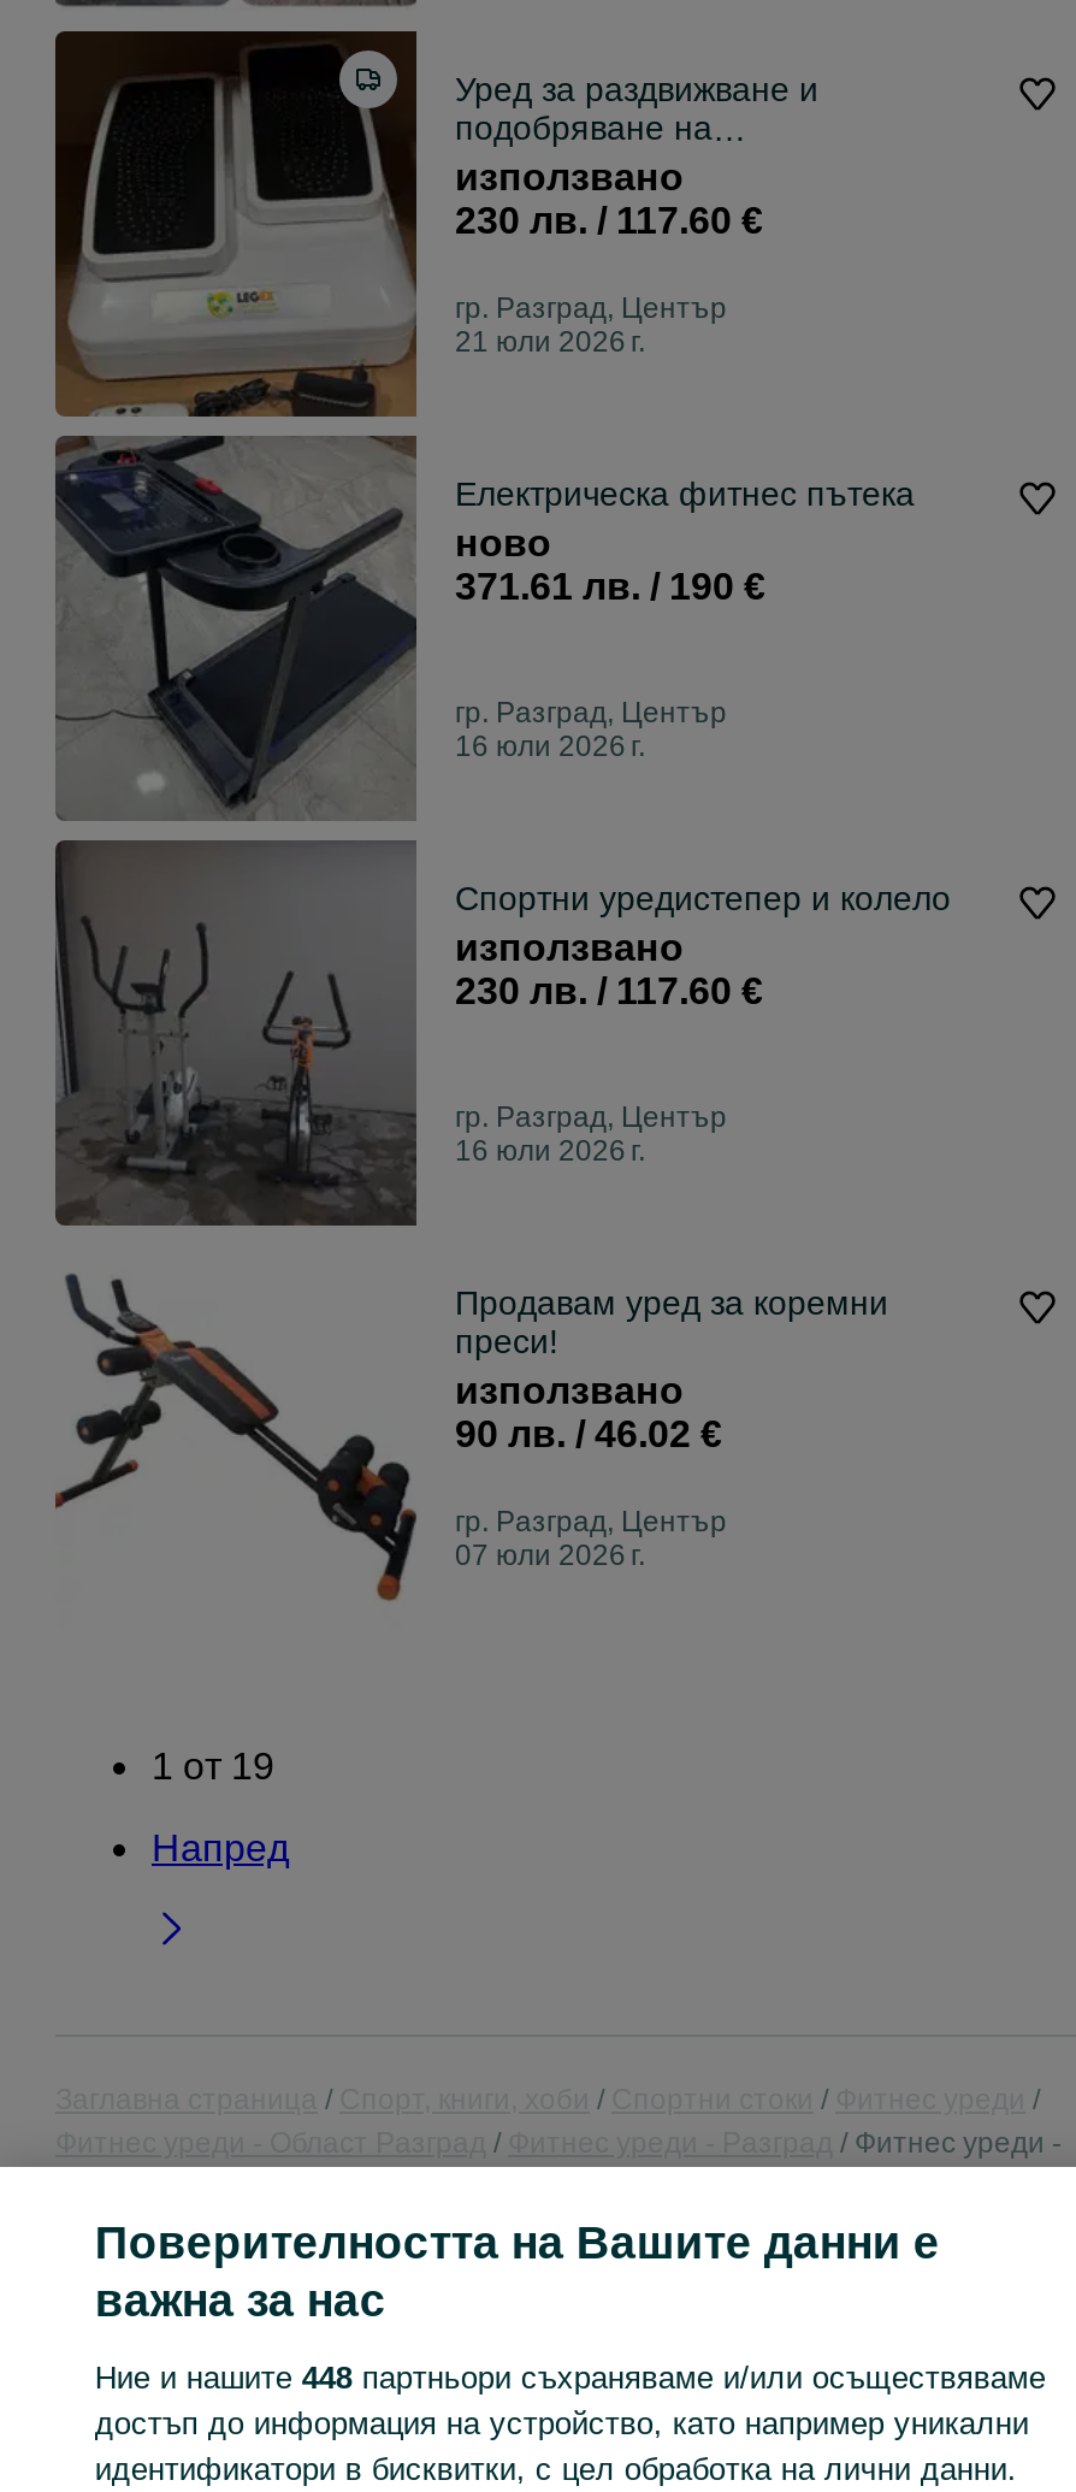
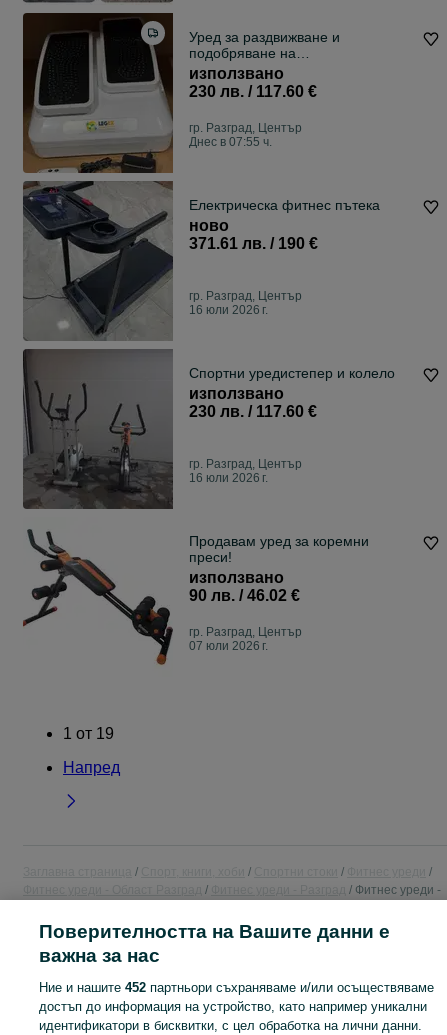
[455,326,645,359] 21 юли 2026 г. -> [189,135,272,149] Днес в 07:55 ч.
[95,2360,1046,2396] Ние и нашите 448 партньори съхраняваме и/или осъществяваме -> [39,980,434,995] Ние и нашите 452 партньори съхраняваме и/или осъществяваме

